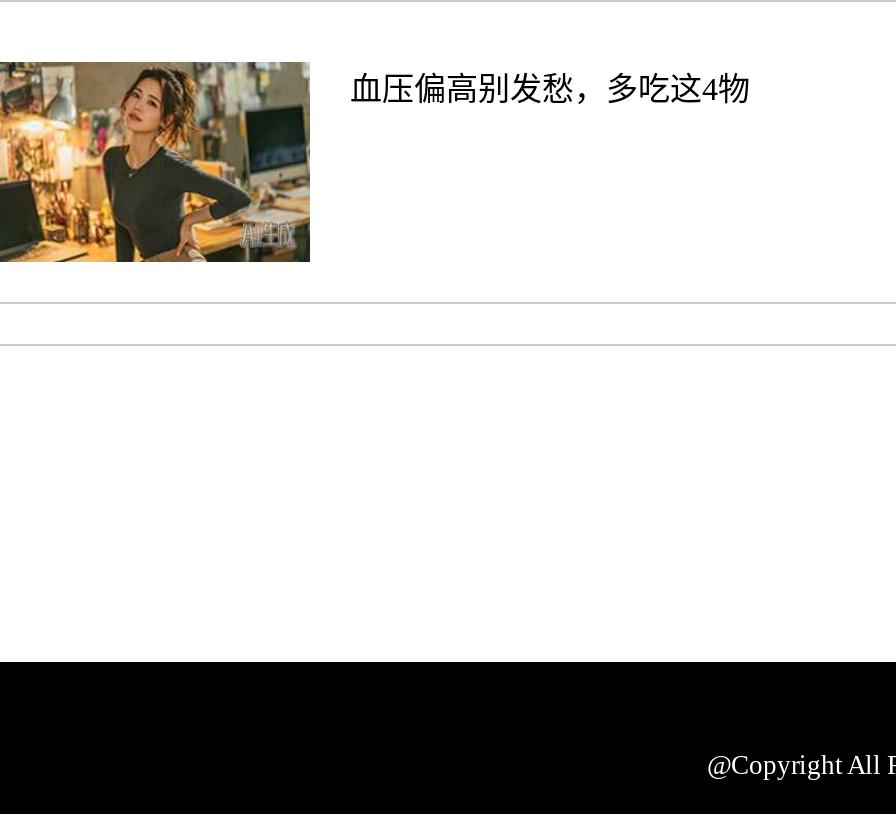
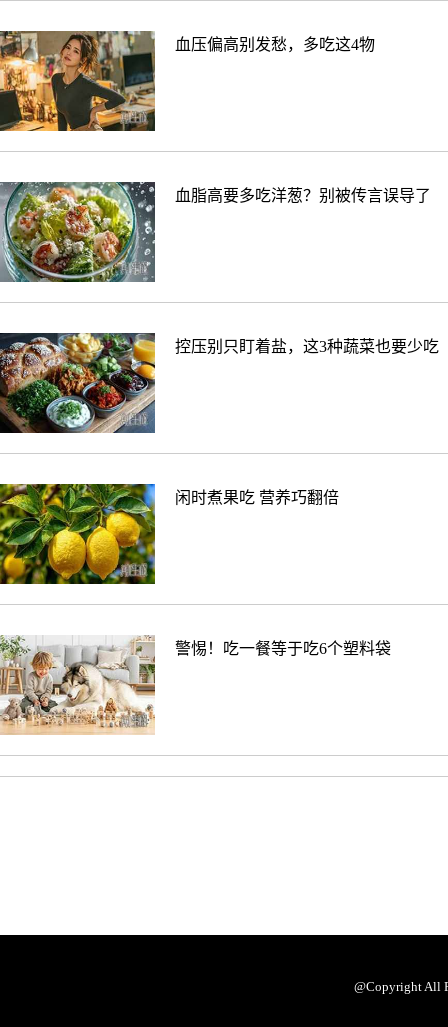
none -> [3,181,431,283] [image] | 血脂高要多吃洋葱？别被传言误导了
none -> [3,332,439,434] [image] | 控压别只盯着盐，这3种蔬菜也要少吃
none -> [3,483,339,585] [image] | 闲时煮果吃 营养巧翻倍
none -> [3,635,391,735] [image] | 警惕！吃一餐等于吃6个塑料袋

